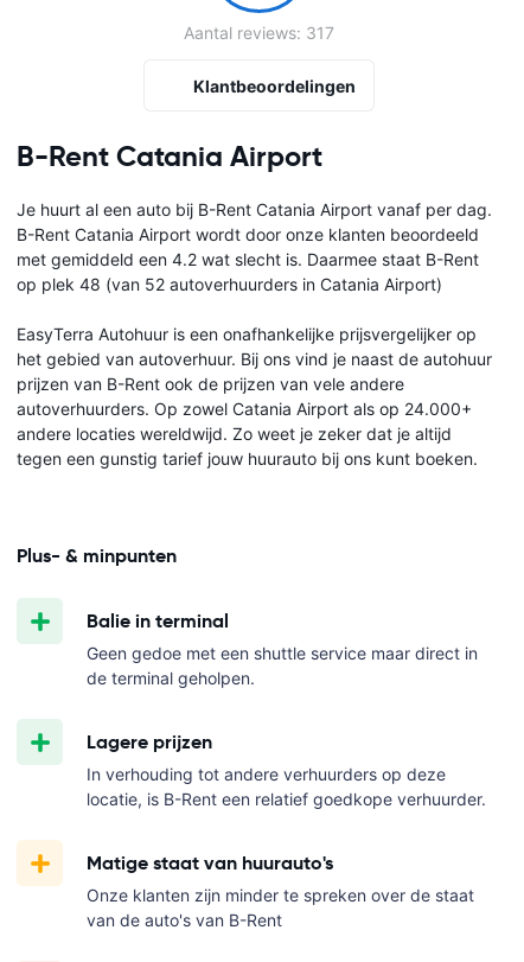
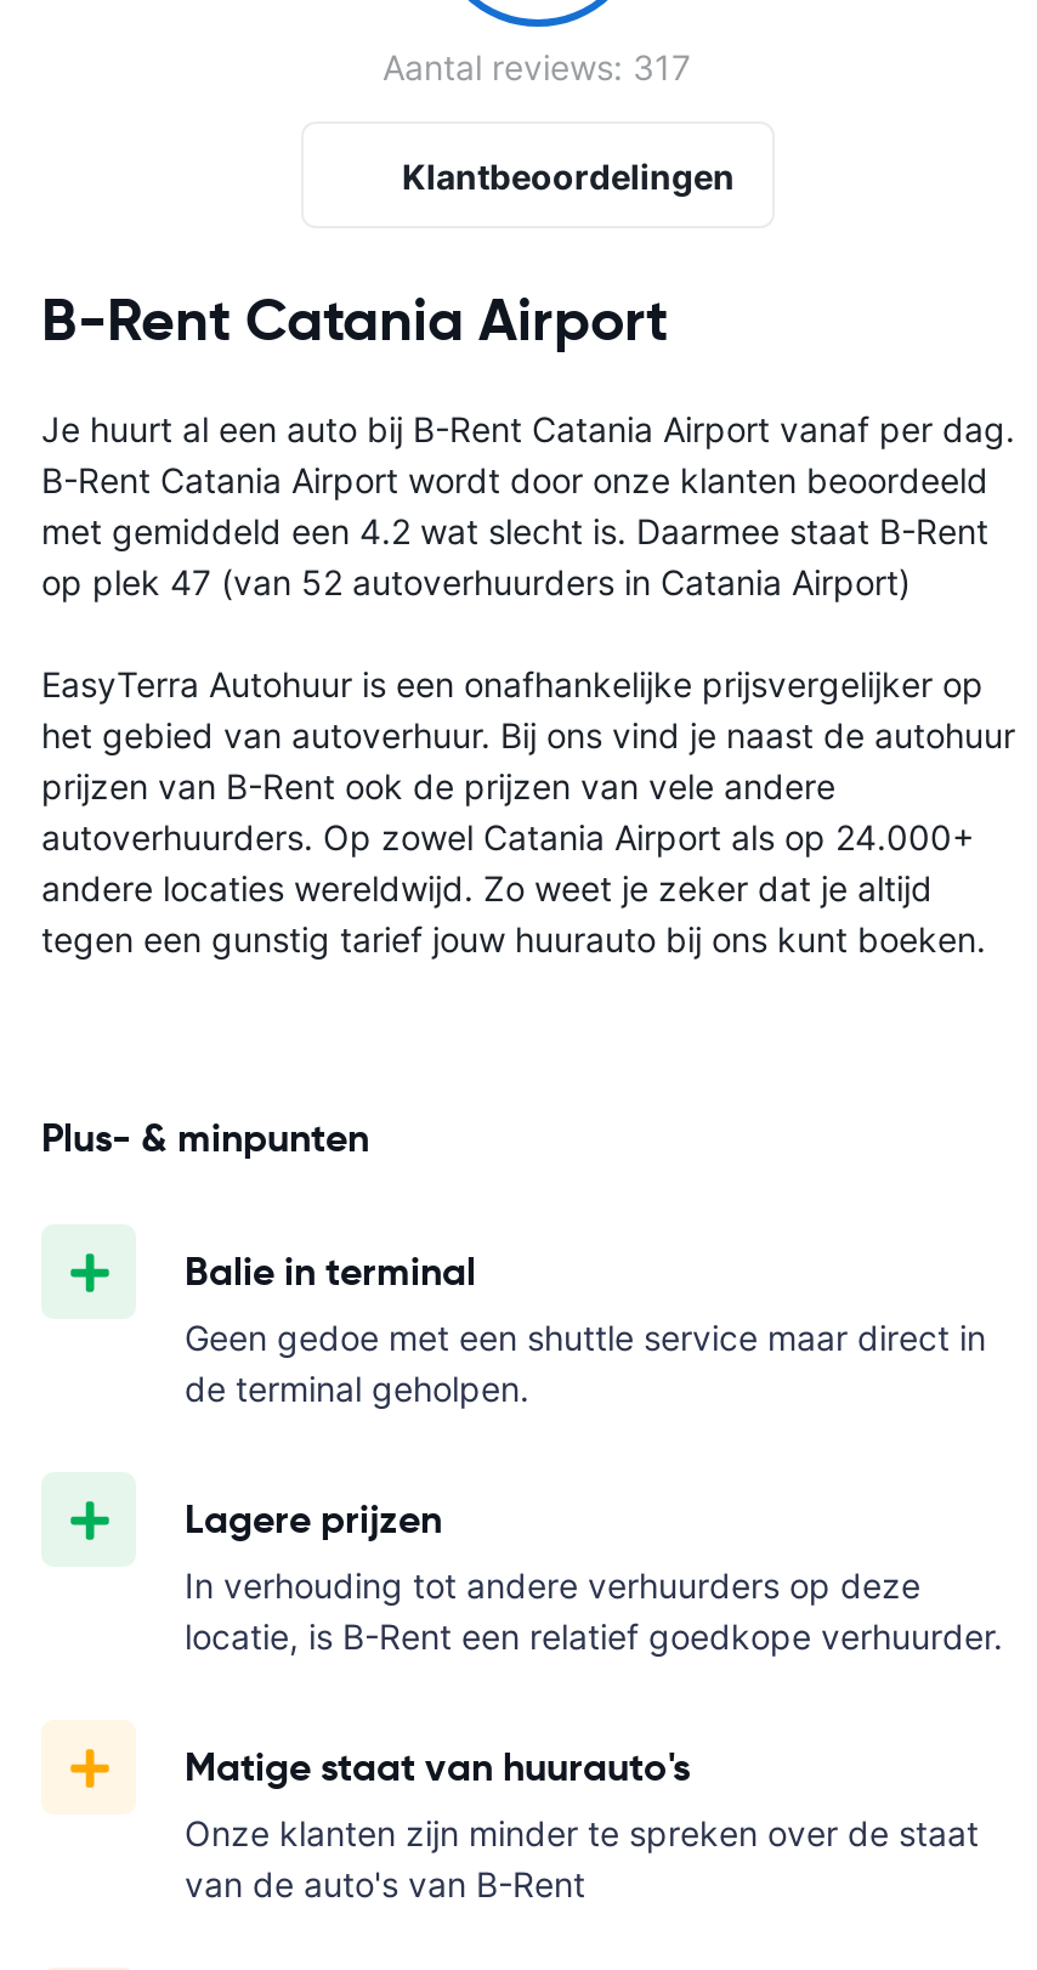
[17,274,442,294] op plek 48 (van 52 autoverhuurders in Catania Airport) -> [41,561,911,602] op plek 47 (van 52 autoverhuurders in Catania Airport)

